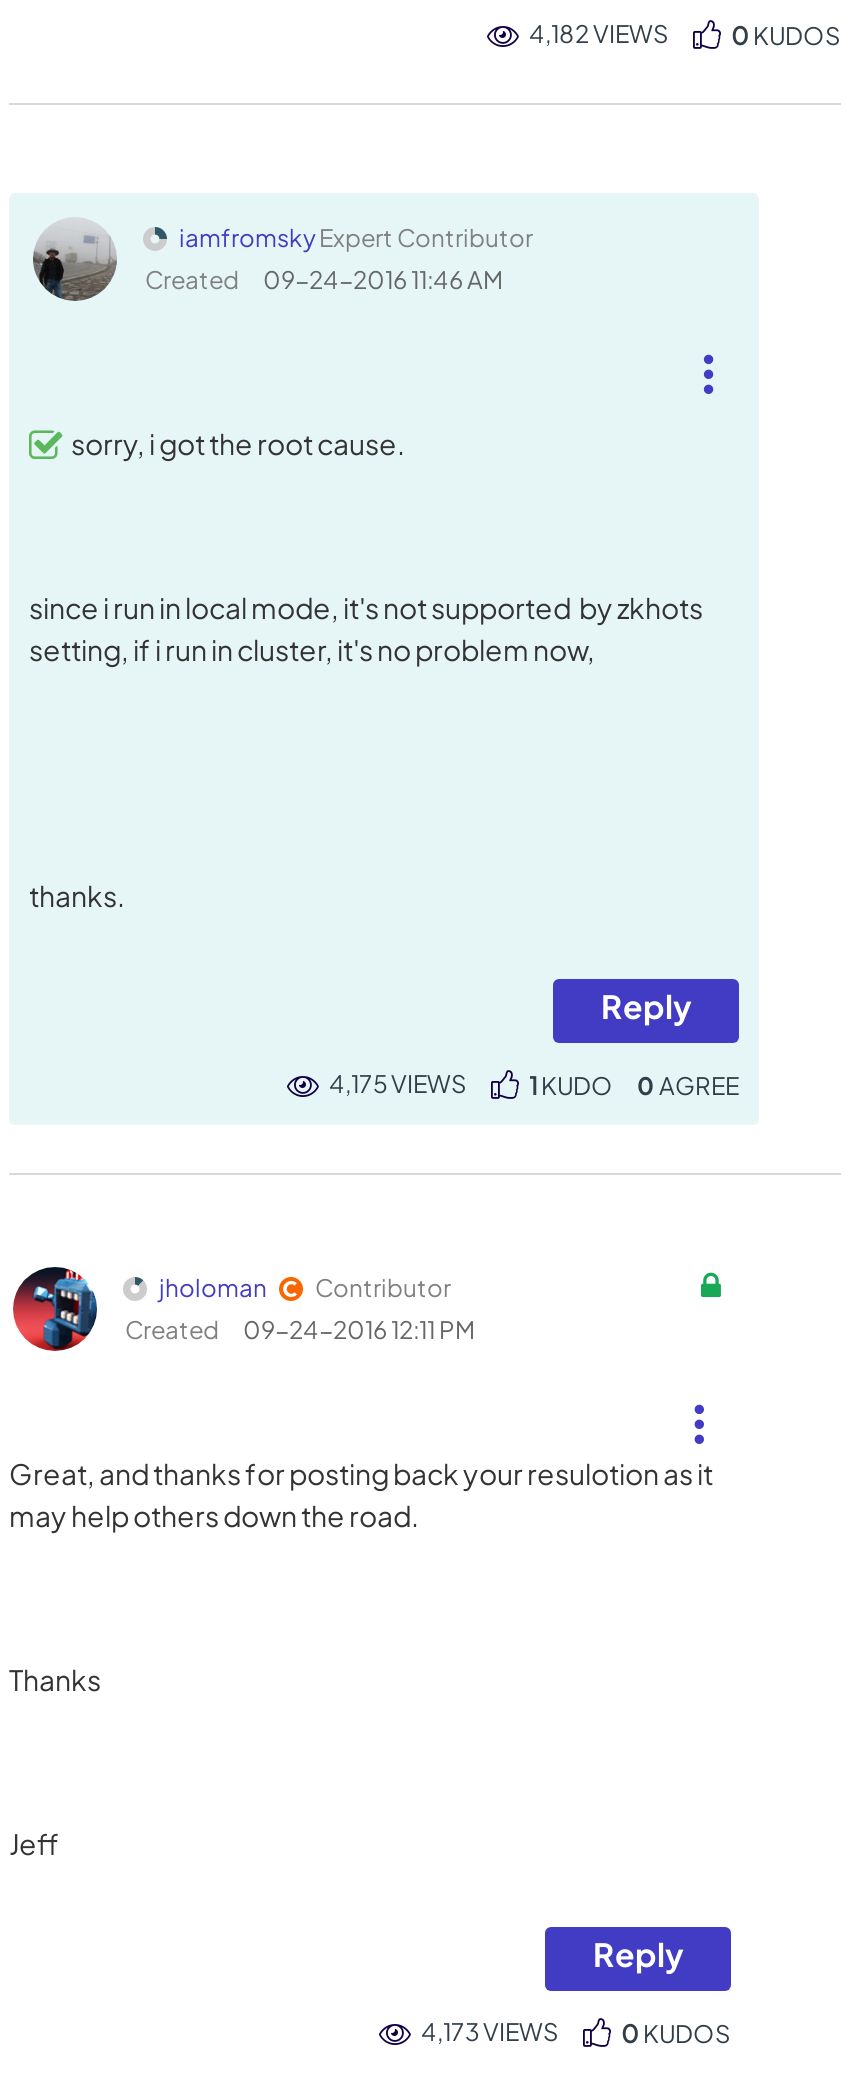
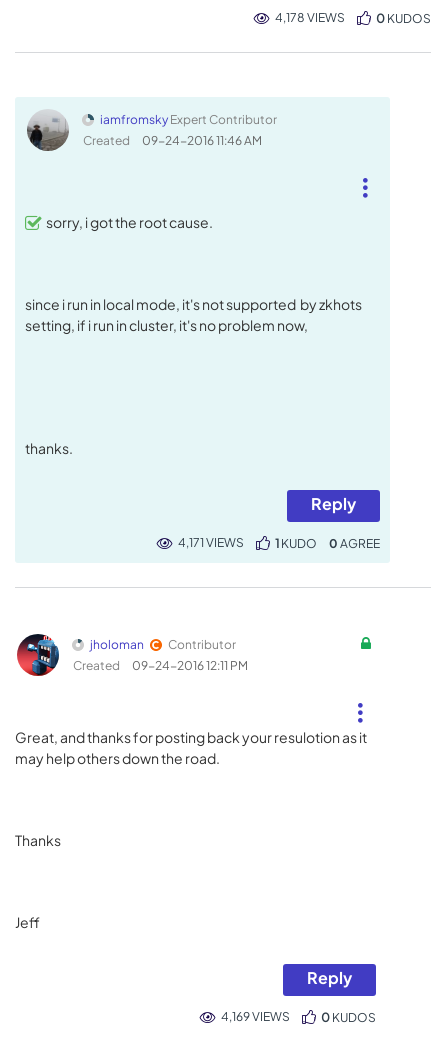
[529,19,669,49] 4,182 VIEWS -> [275,10,345,25] 4,178 VIEWS
[329,1069,467,1099] 4,175 VIEWS -> [178,535,244,550] 4,171 VIEWS
[421,2017,559,2047] 4,173 VIEWS -> [221,1009,290,1024] 4,169 VIEWS

